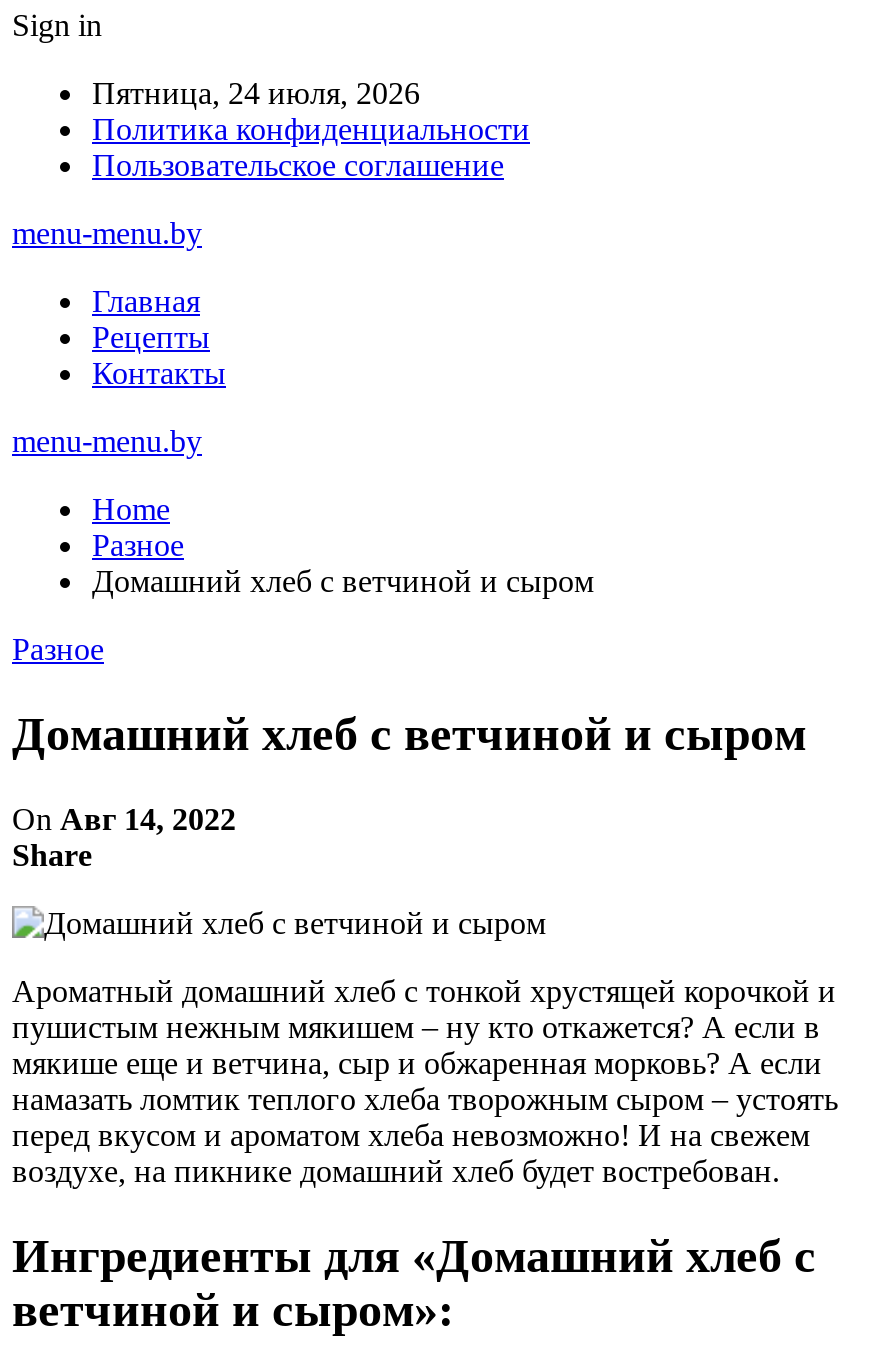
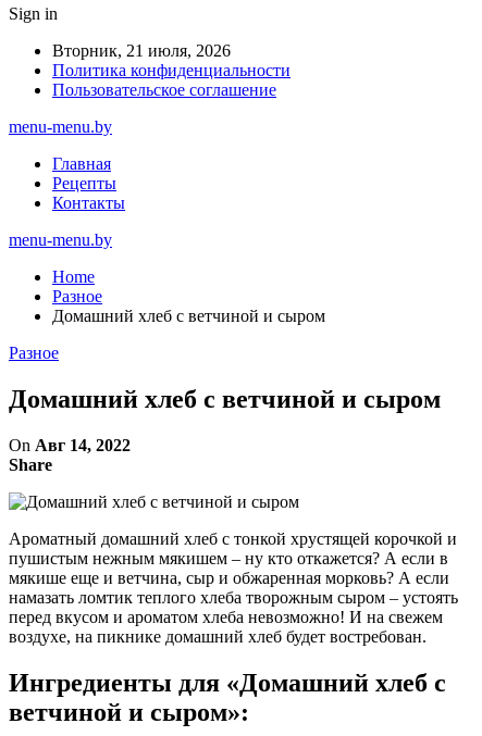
[92,76,420,110] Пятница, 24 июля, 2026 -> [52,41,231,60] Вторник, 21 июля, 2026

